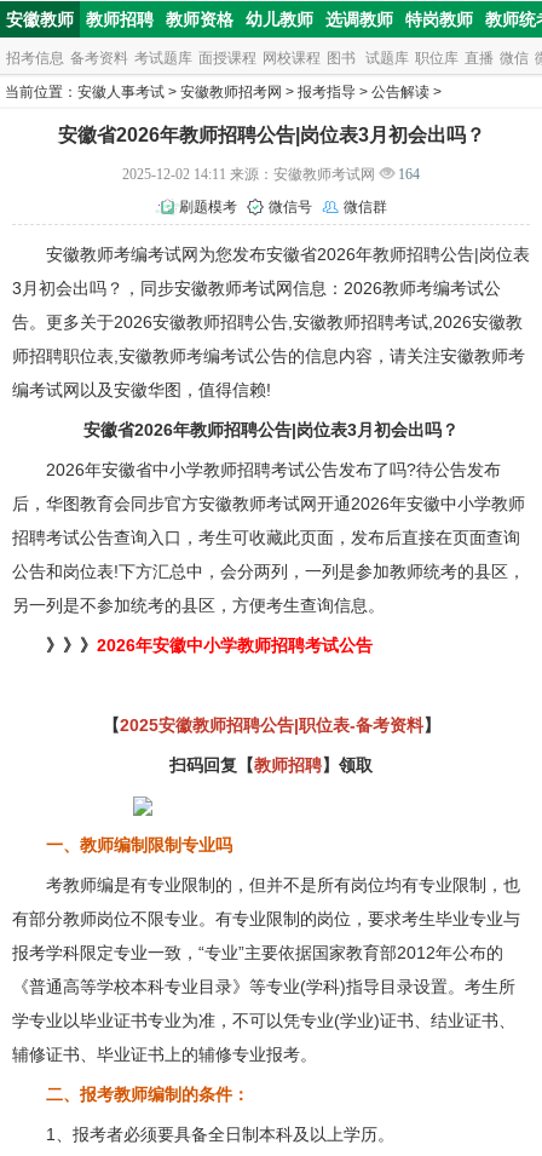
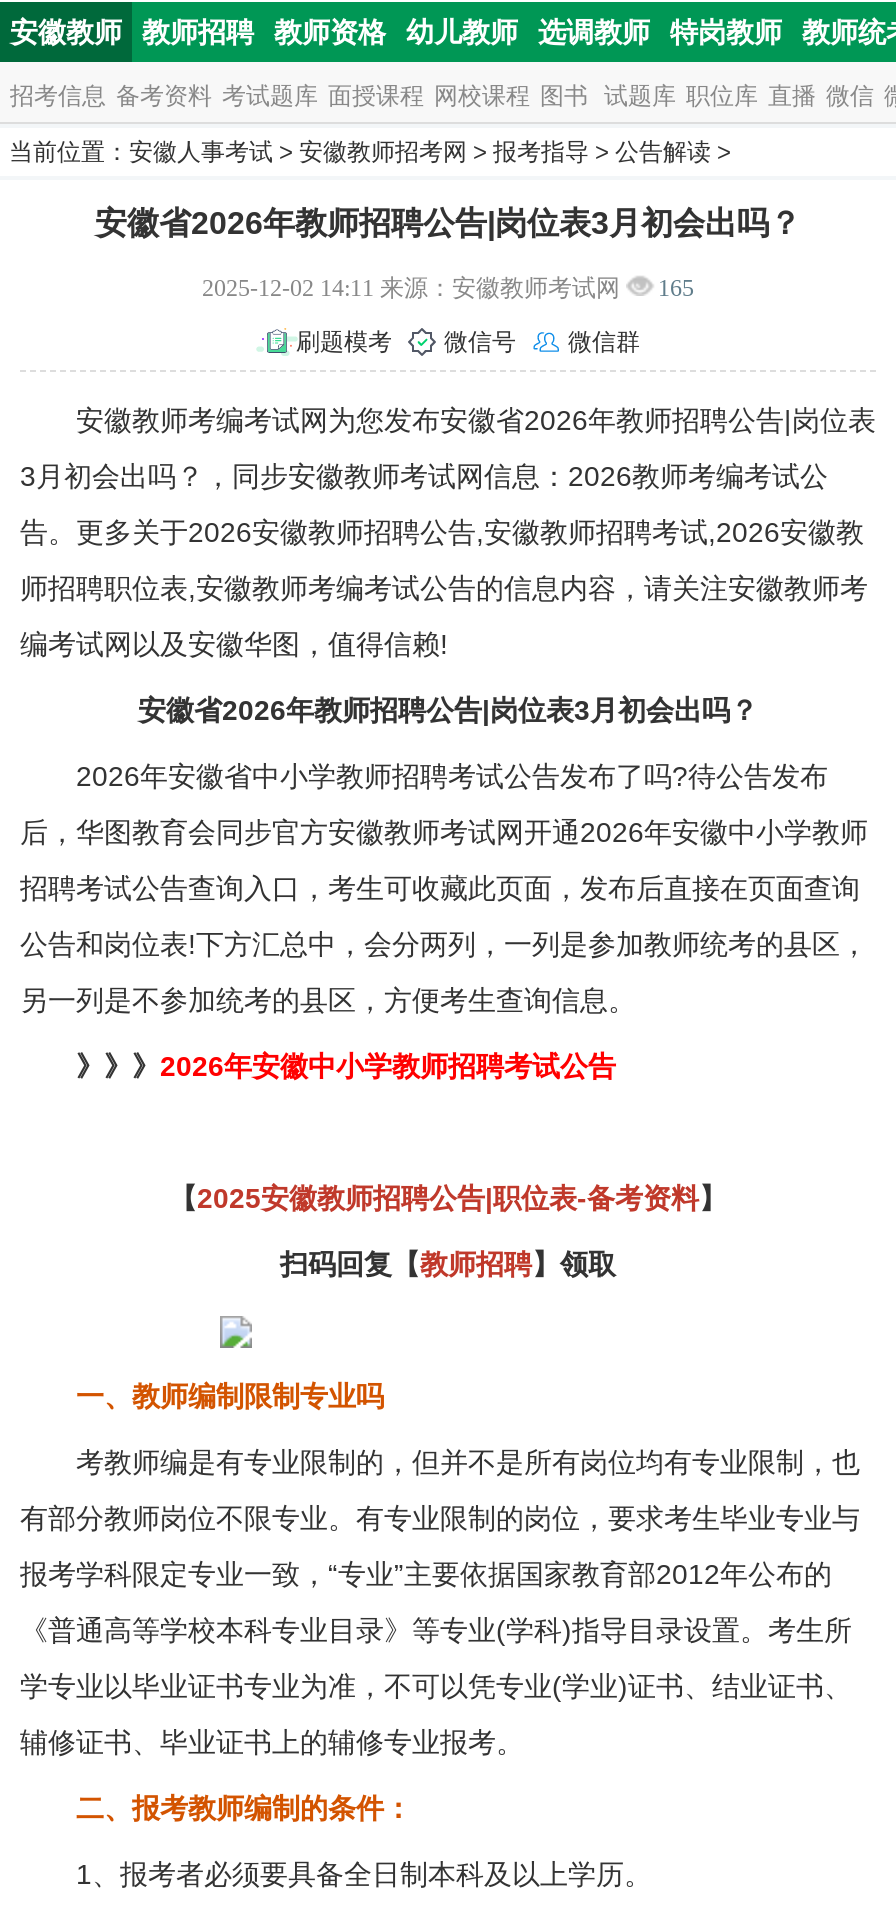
[122,166,420,183] 2025-12-02 14:11 来源：安徽教师考试网 164 -> [202,274,694,302] 2025-12-02 14:11 来源：安徽教师考试网 165

